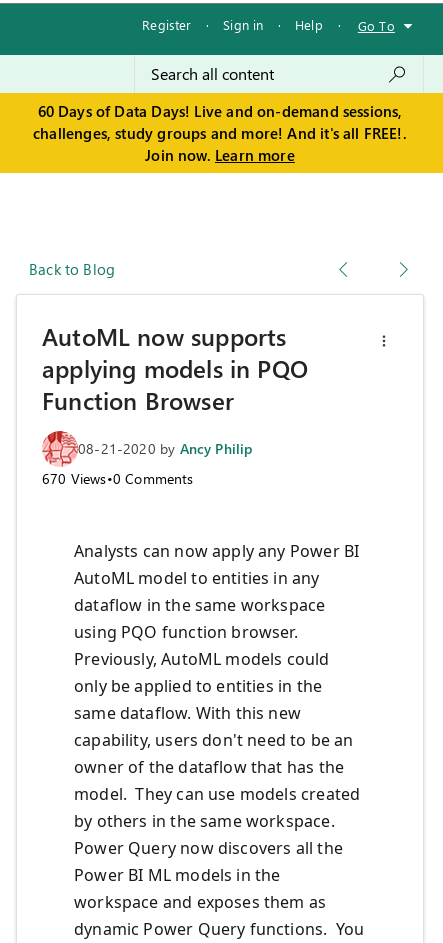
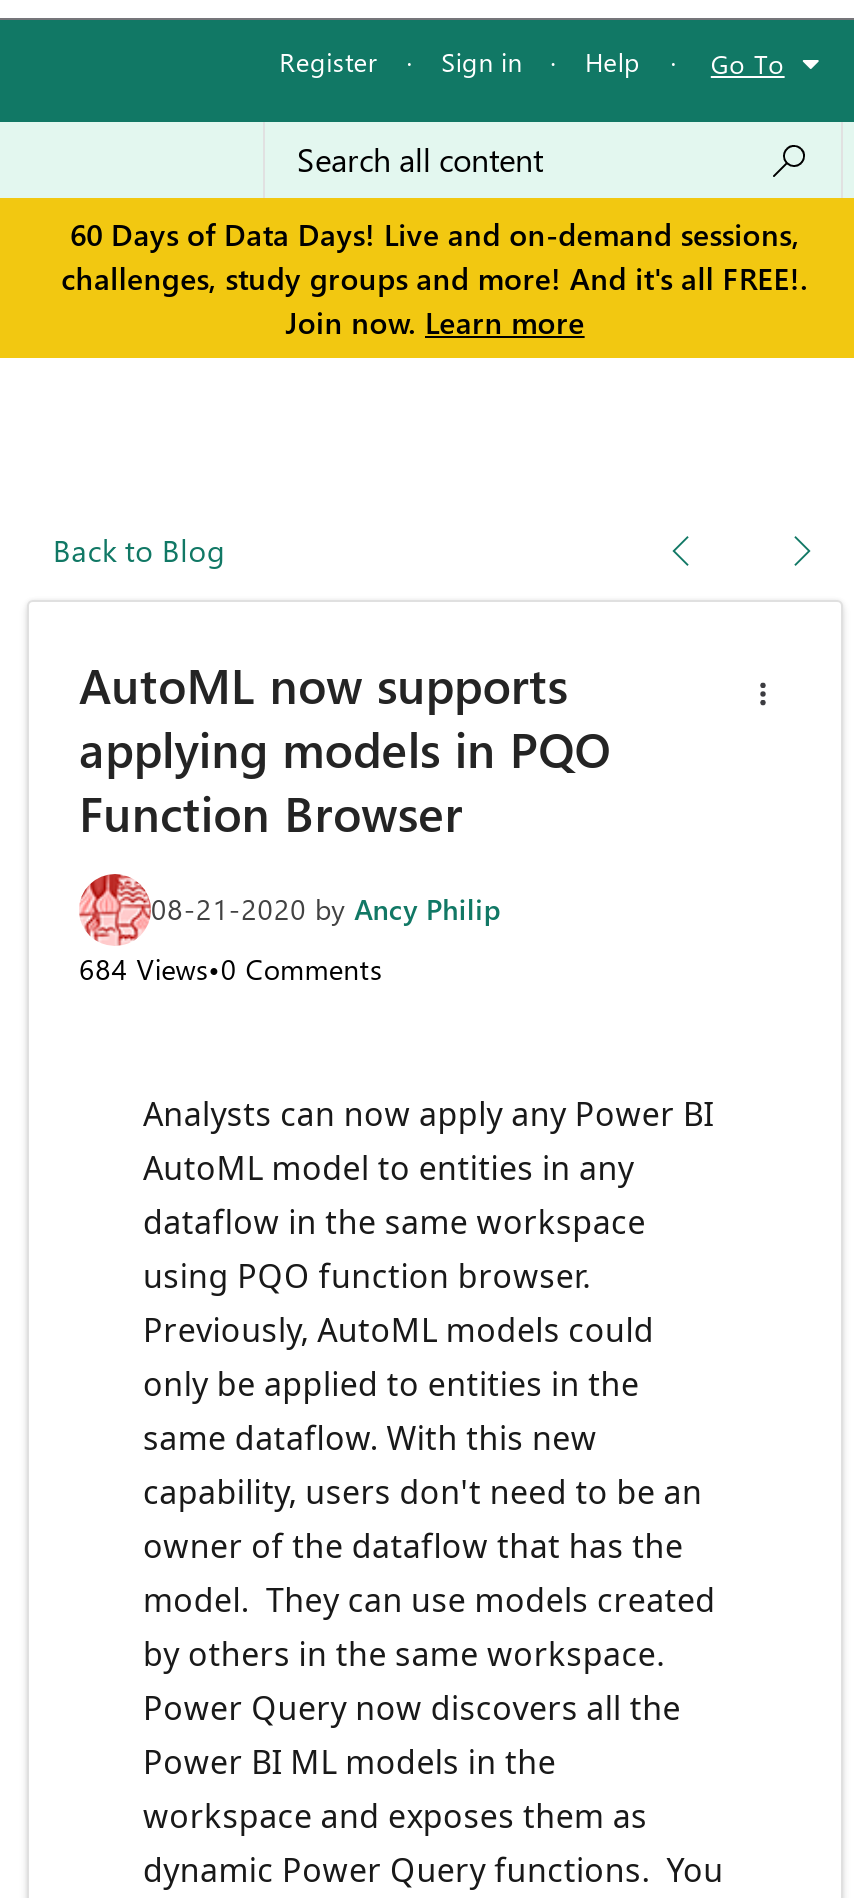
[42,469,194,488] 670 Views•0 Comments -> [79,951,382,989] 684 Views•0 Comments

